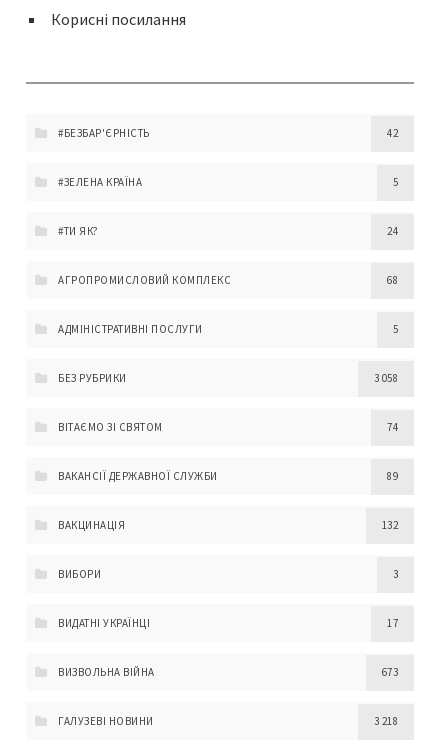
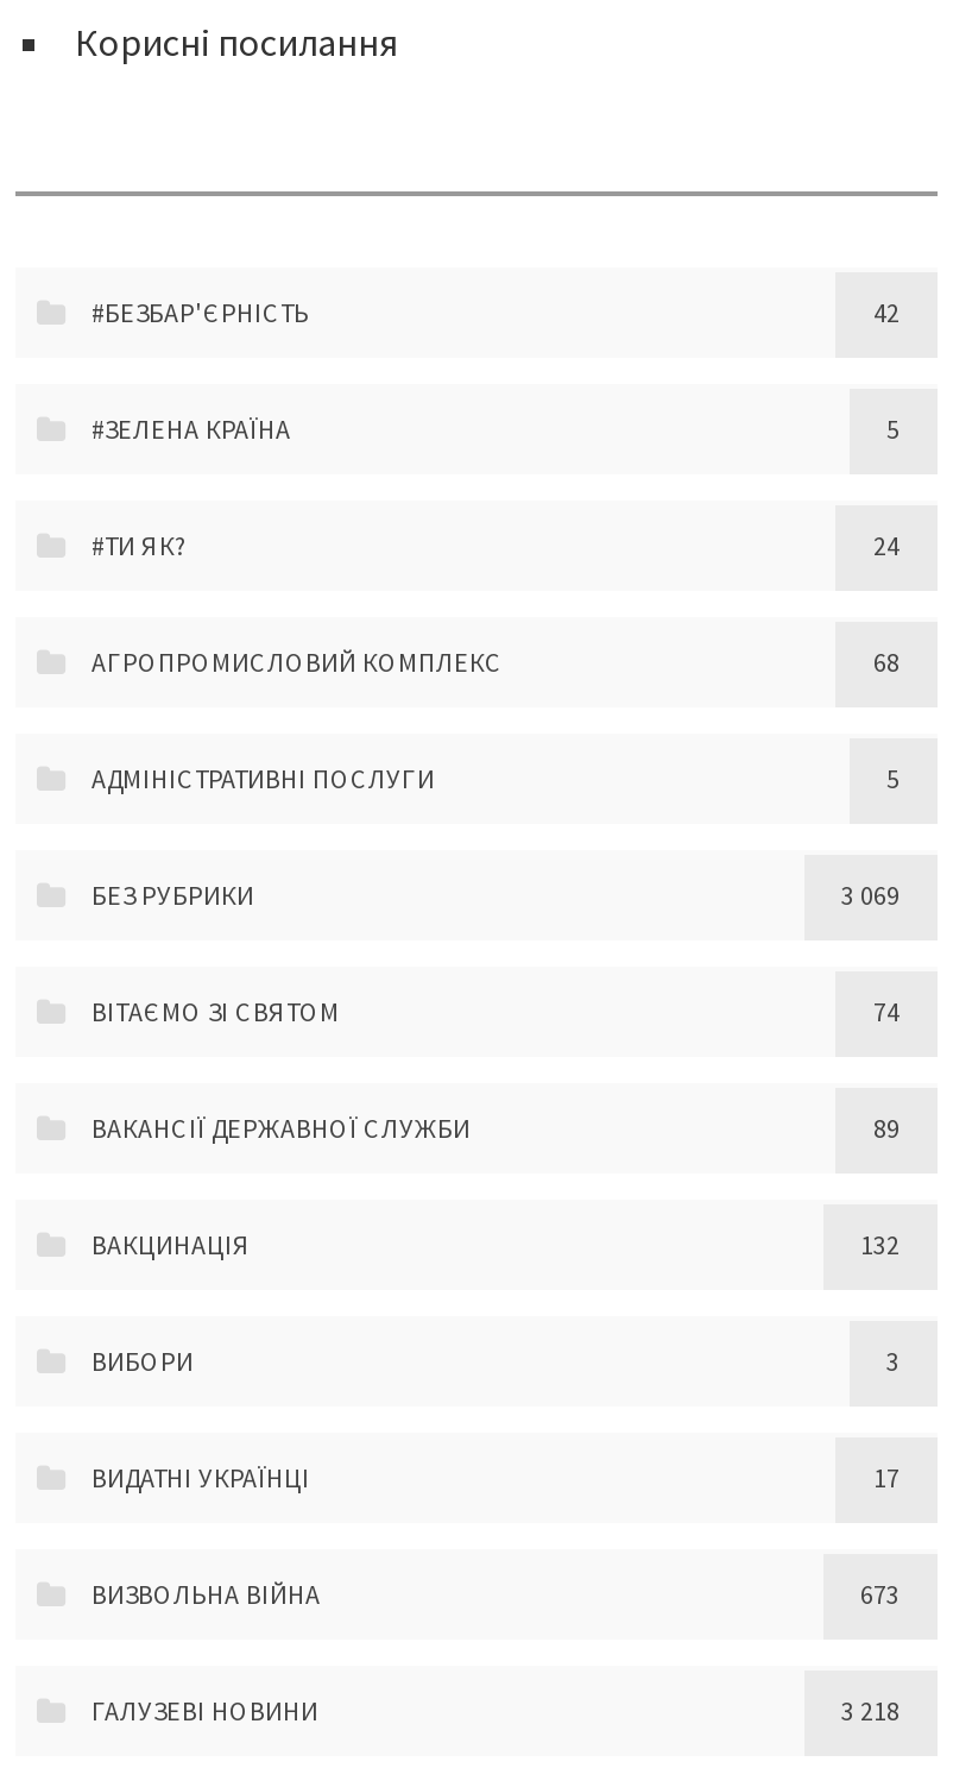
[373,371,398,385] 3 058 -> [841,879,900,912] 3 069

